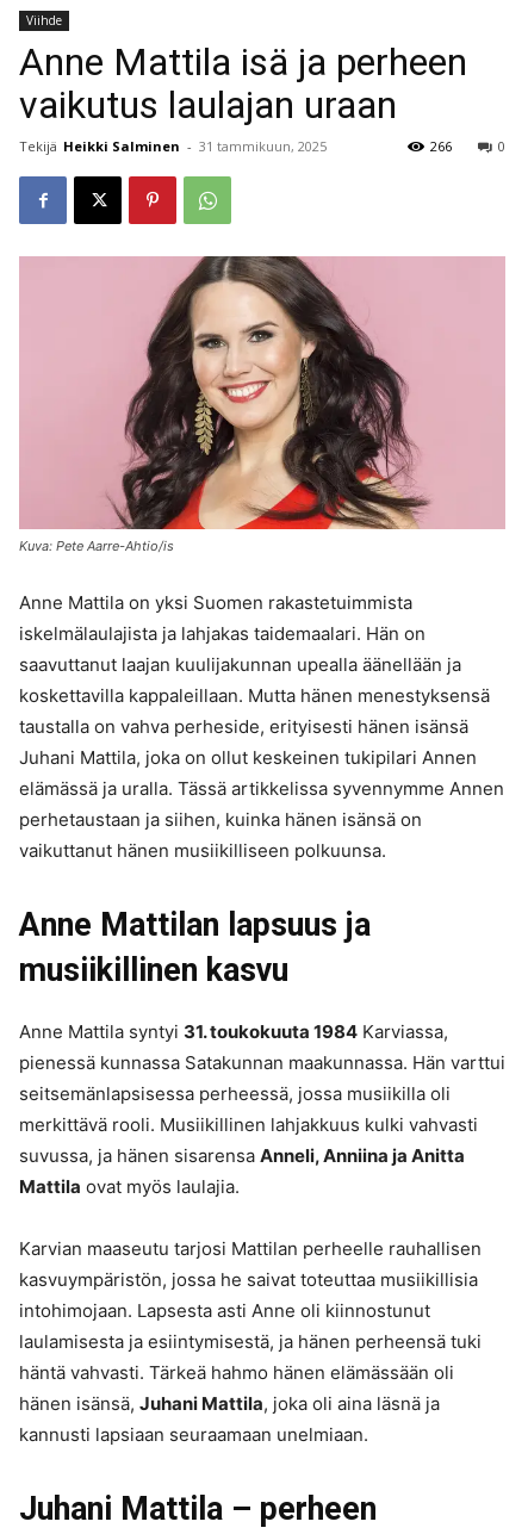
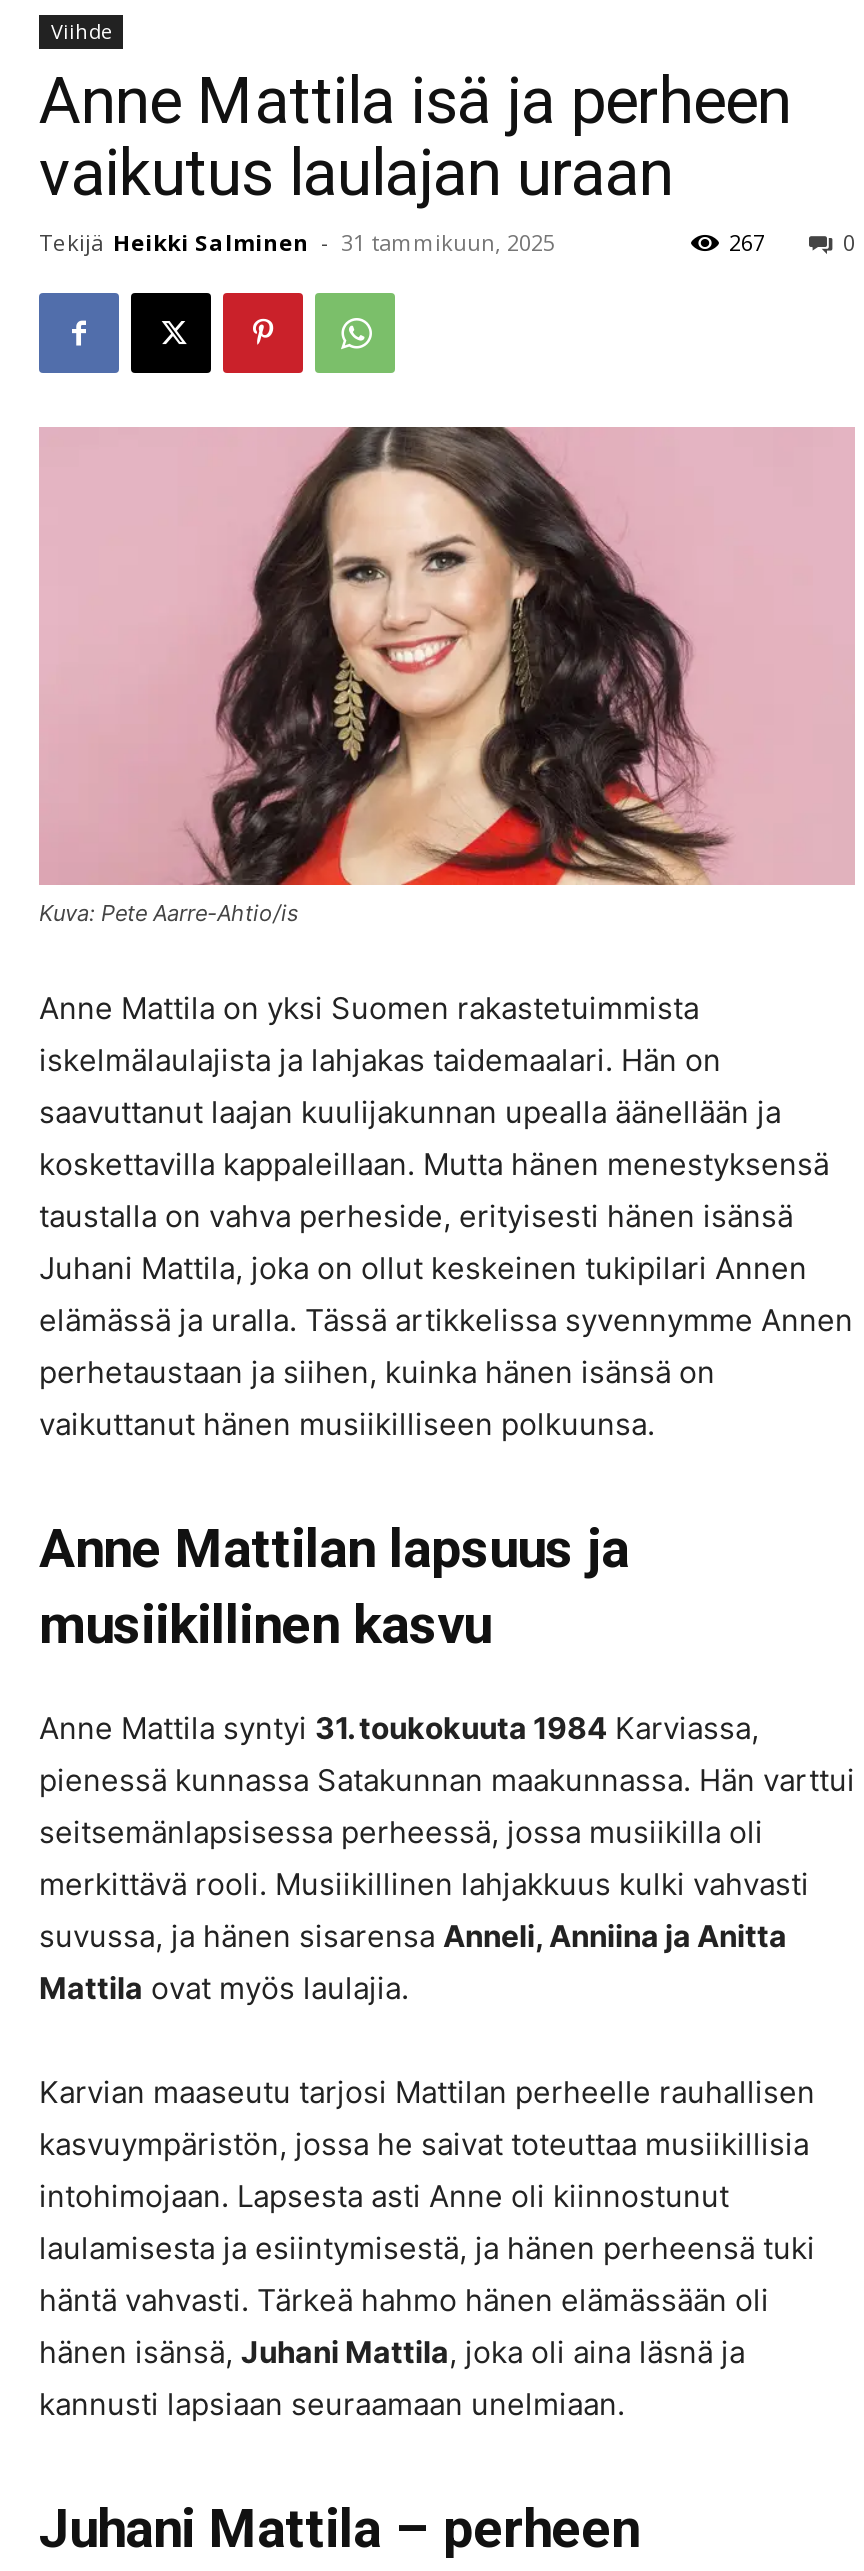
[430,137,452,155] 266 -> [729,227,765,257] 267

